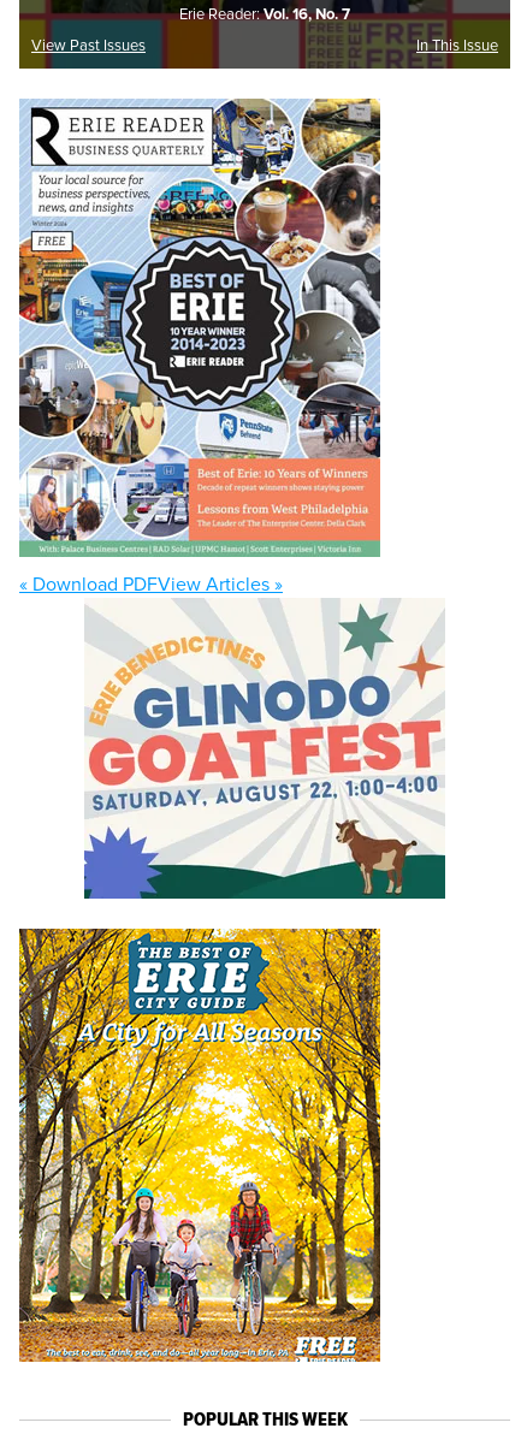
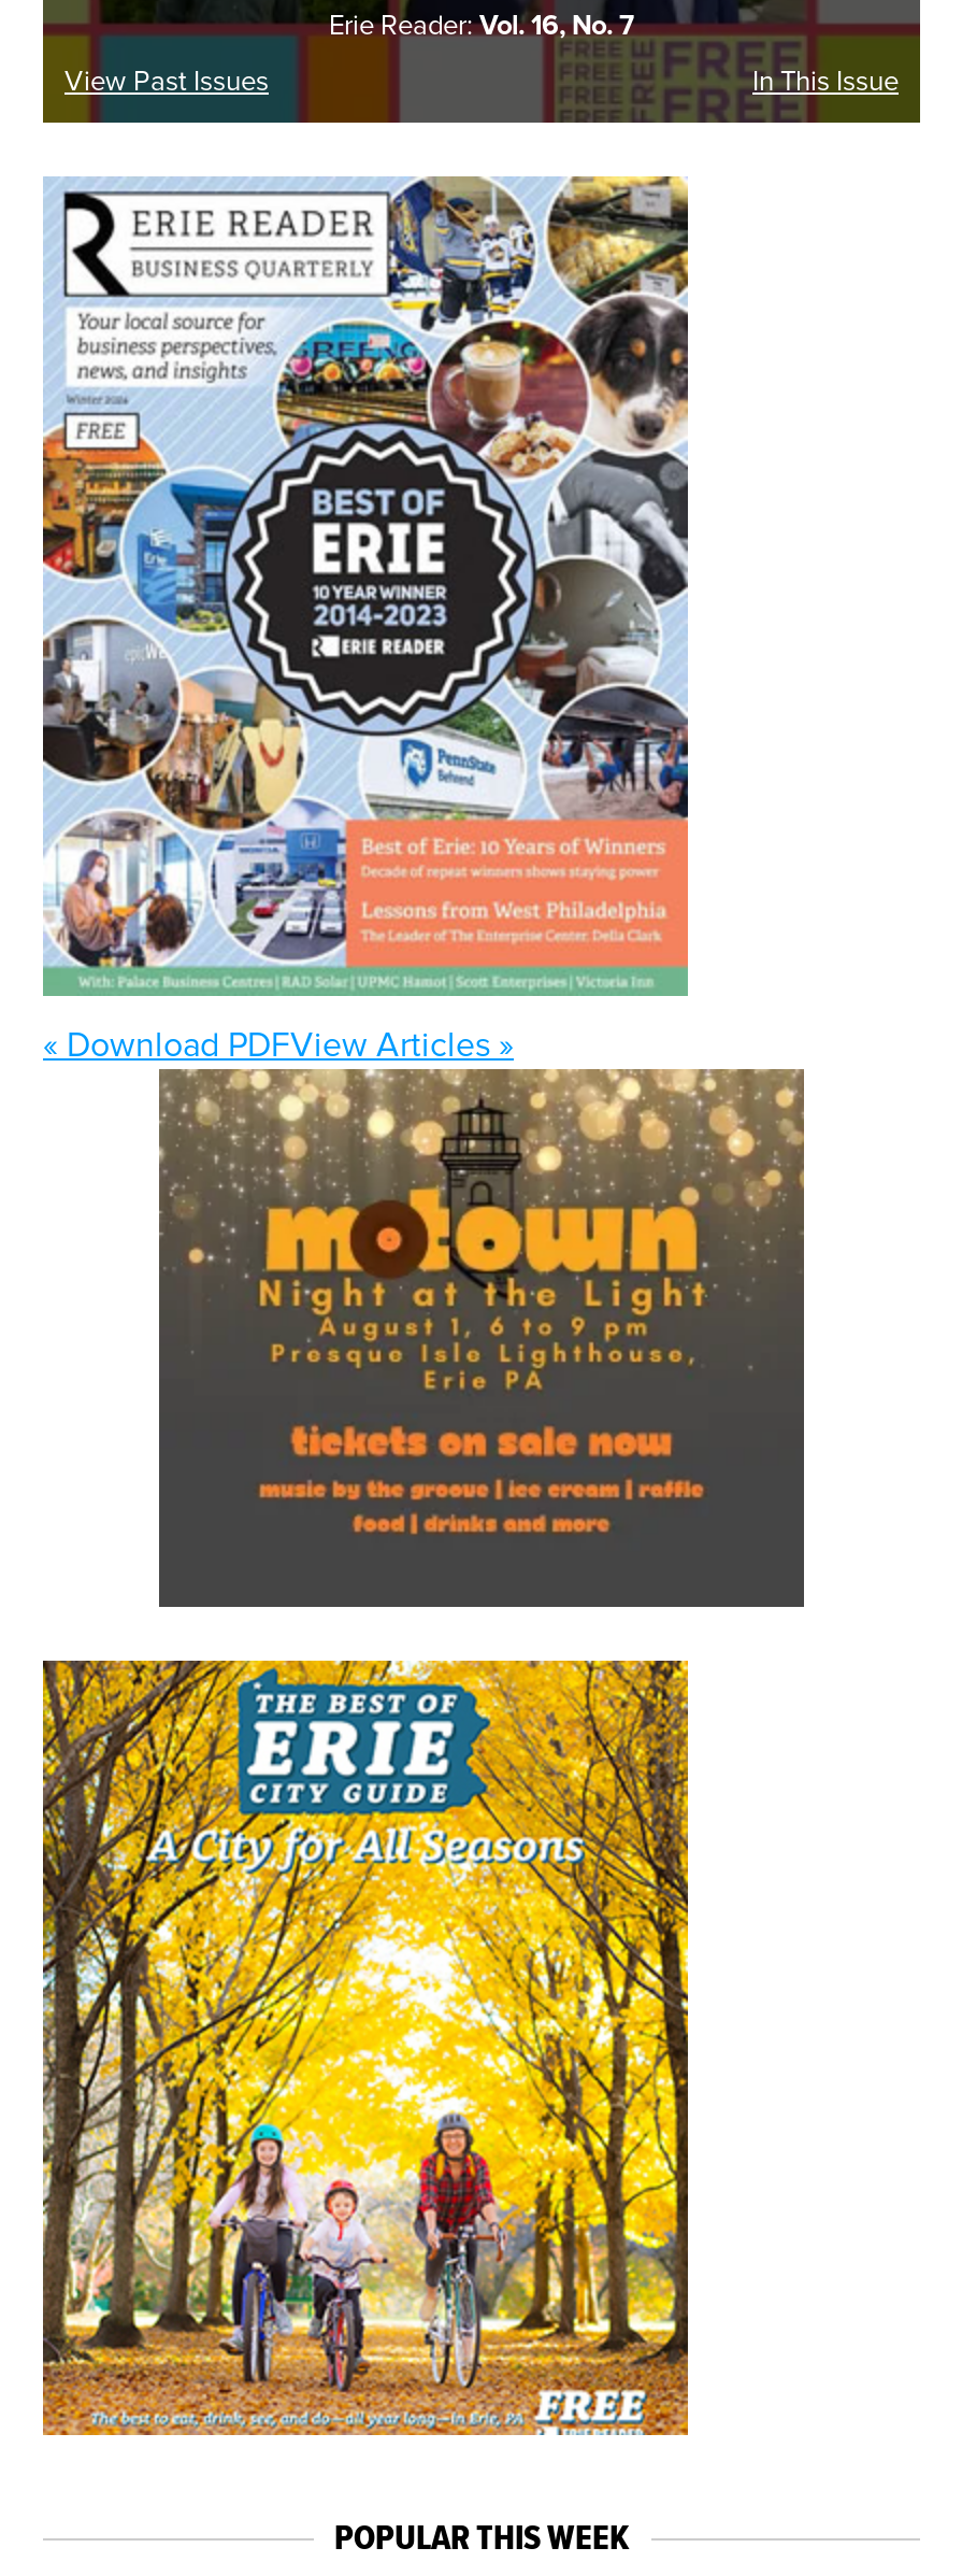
[83,598,445,900] [image] -> [157,1067,806,1609] [image]

